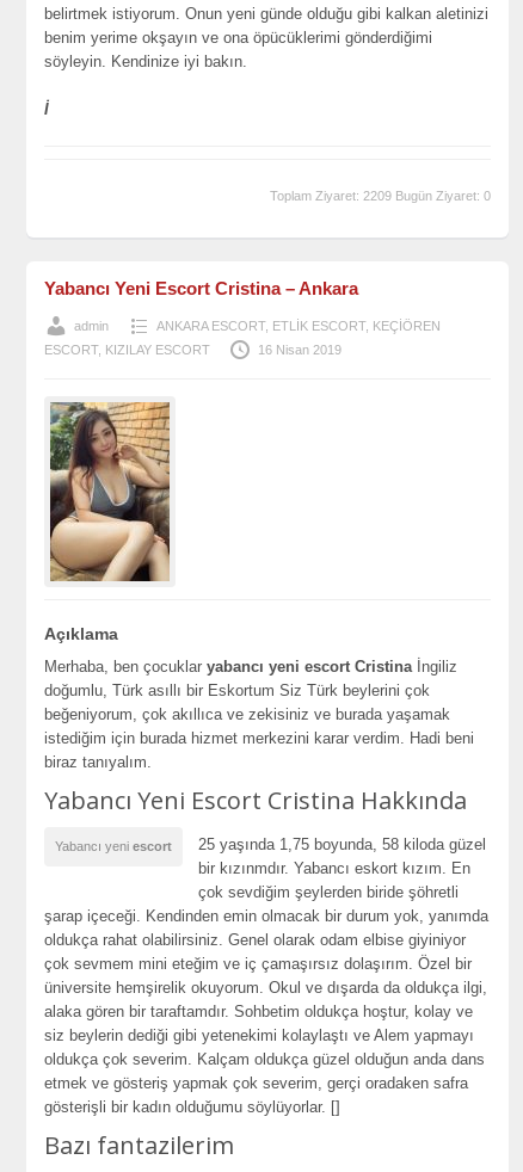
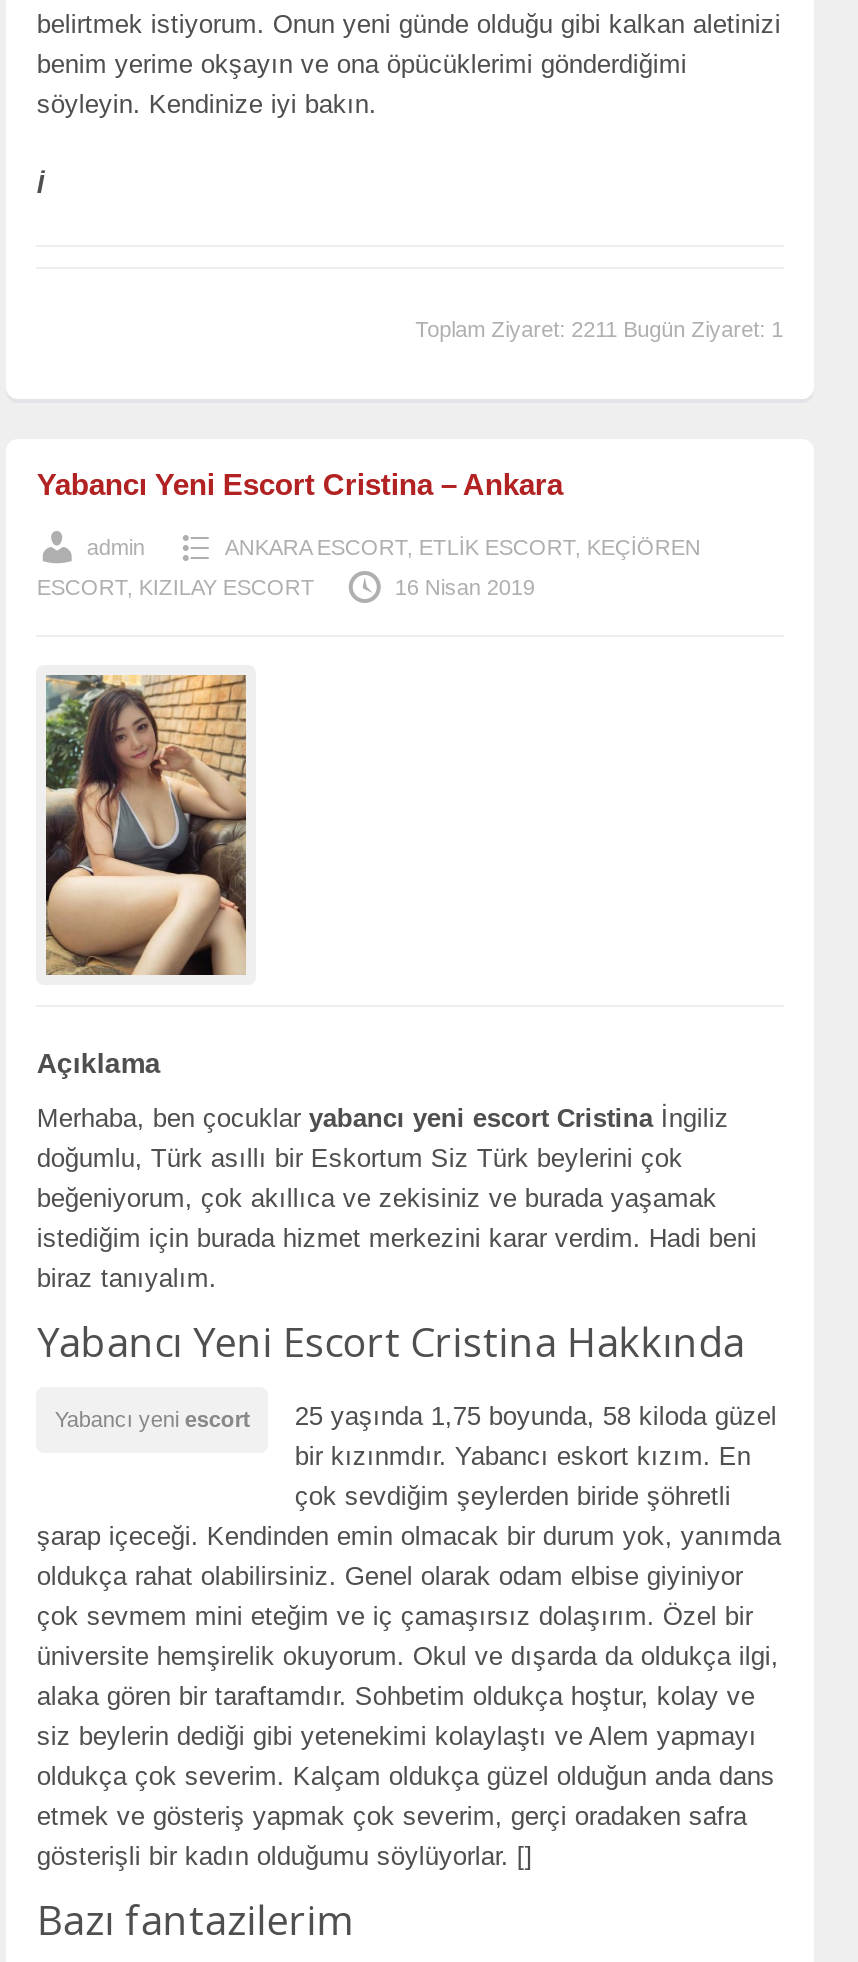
[269,189,490,203] Toplam Ziyaret: 2209 Bugün Ziyaret: 0 -> [415,316,783,340] Toplam Ziyaret: 2211 Bugün Ziyaret: 1

